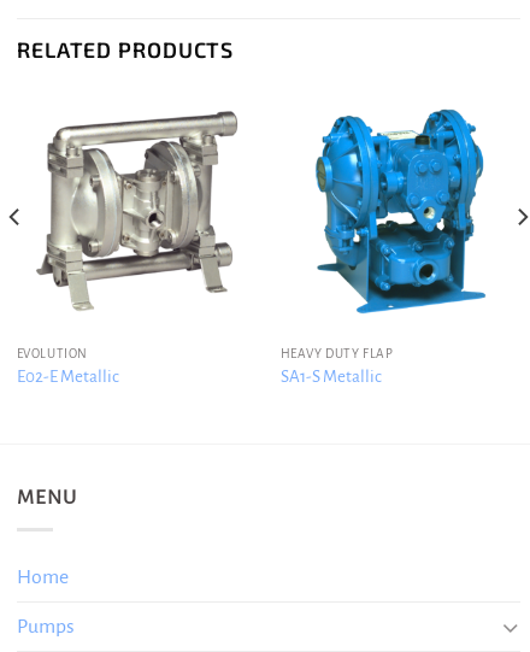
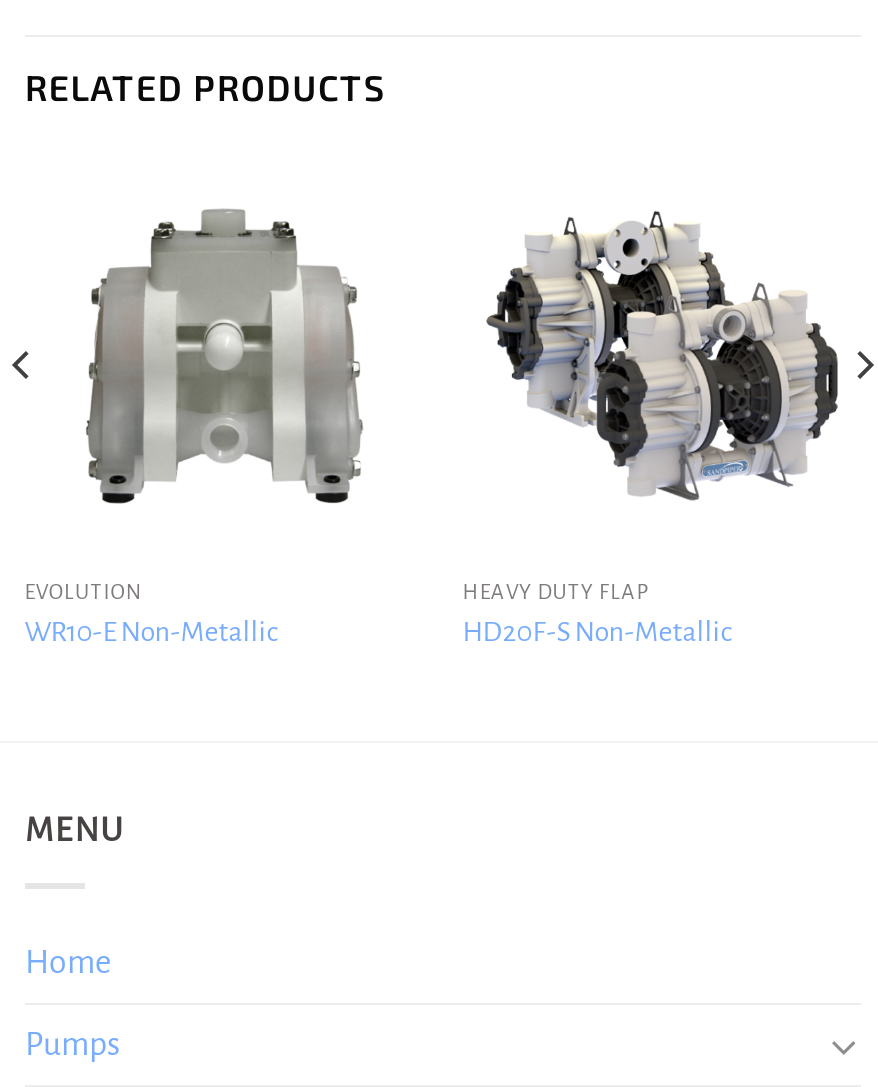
[36,110,238,311] [image] -> [59,189,391,519] [image]
[295,108,506,315] [image] -> [485,187,839,525] [image]
[17,368,119,386] E02-E Metallic -> [25,616,279,646] WR10-E Non-Metallic
[280,368,382,386] SA1-S Metallic -> [463,616,733,646] HD20F-S Non-Metallic

